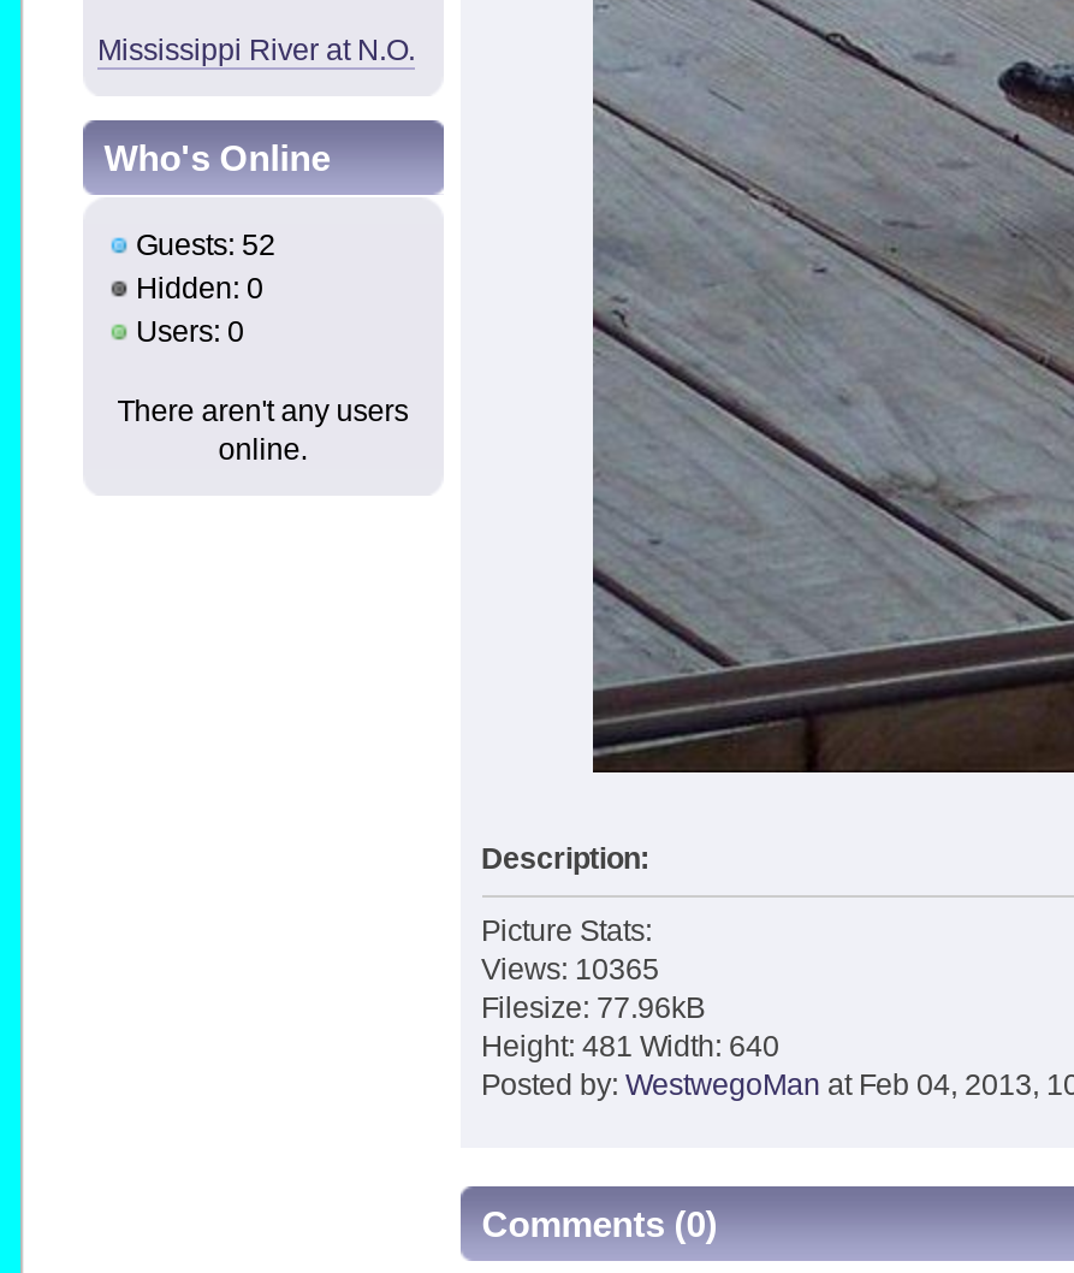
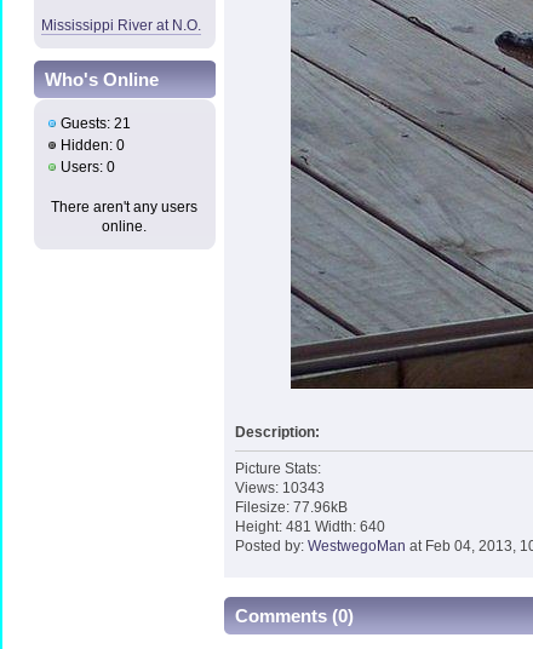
[129,229,275,262] Guests: 52 -> [57,115,131,132] Guests: 21
[481,953,659,987] Views: 10365 -> [234,479,324,496] Views: 10343

